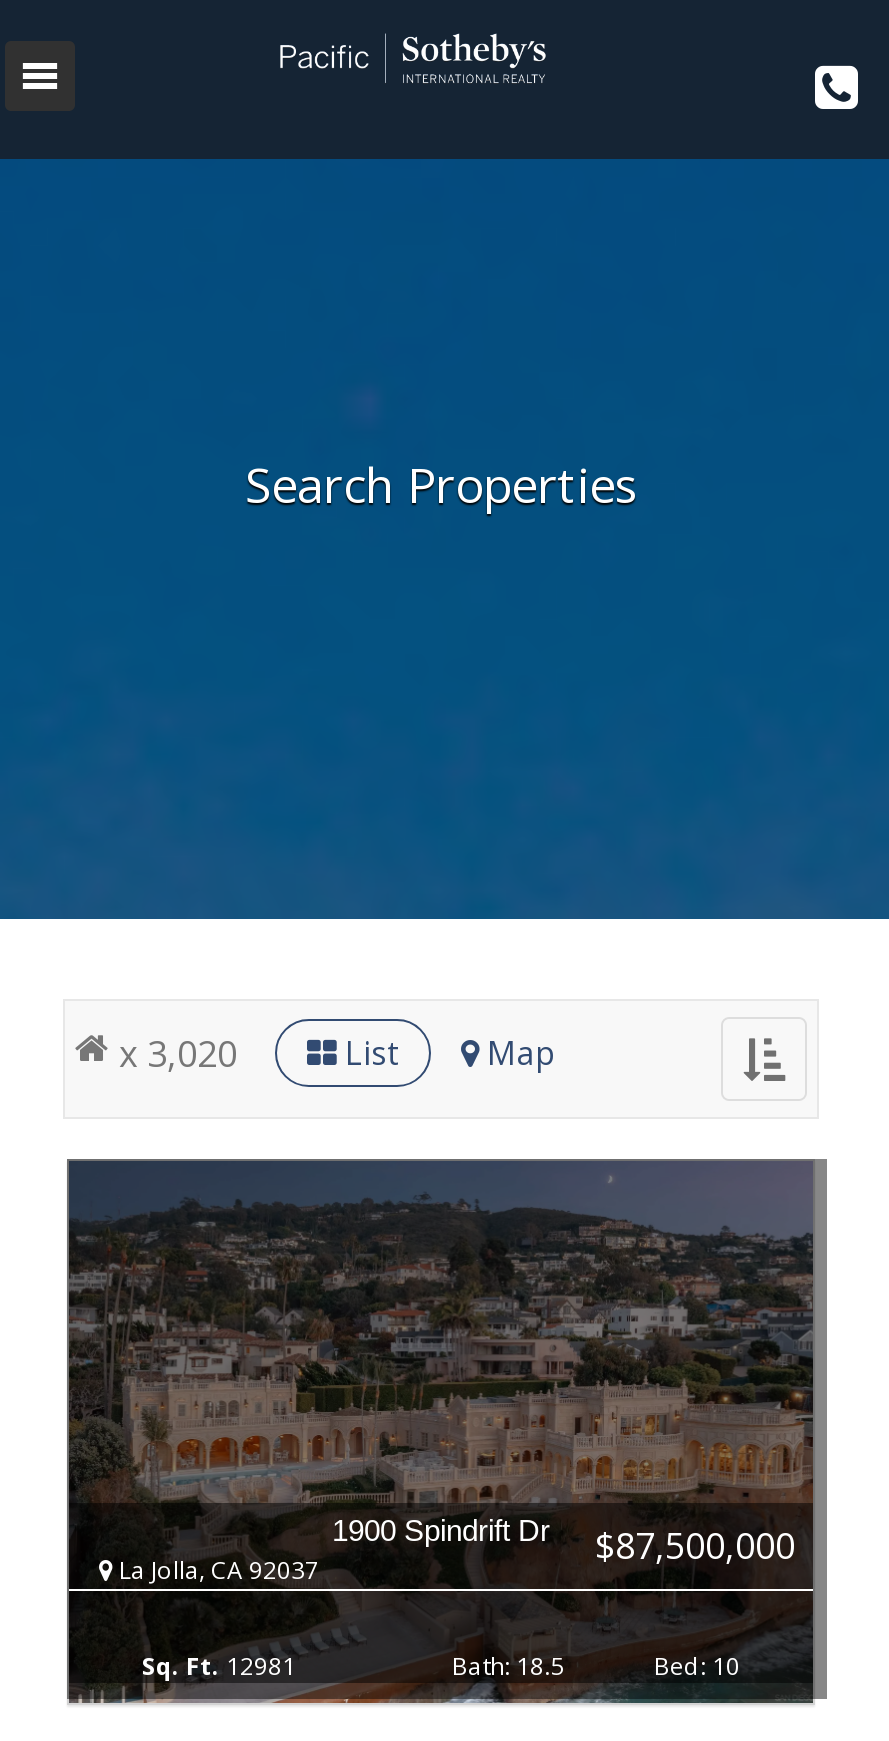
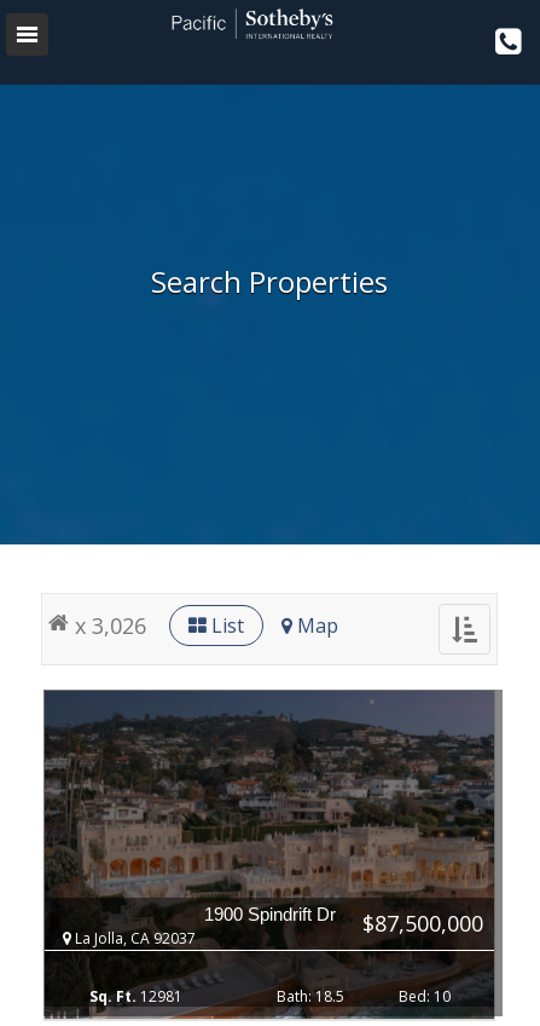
[109,1029,237,1077] x 3,020 -> [69,611,146,640] x 3,026

